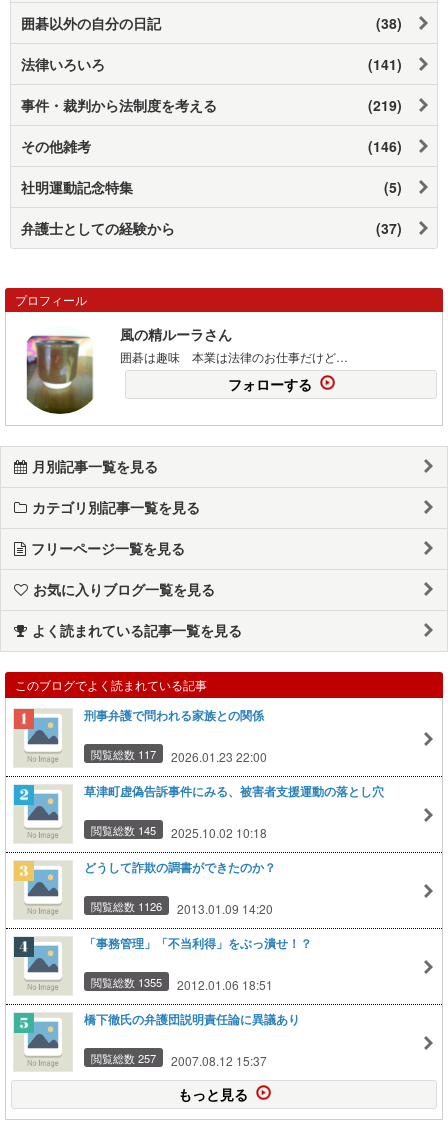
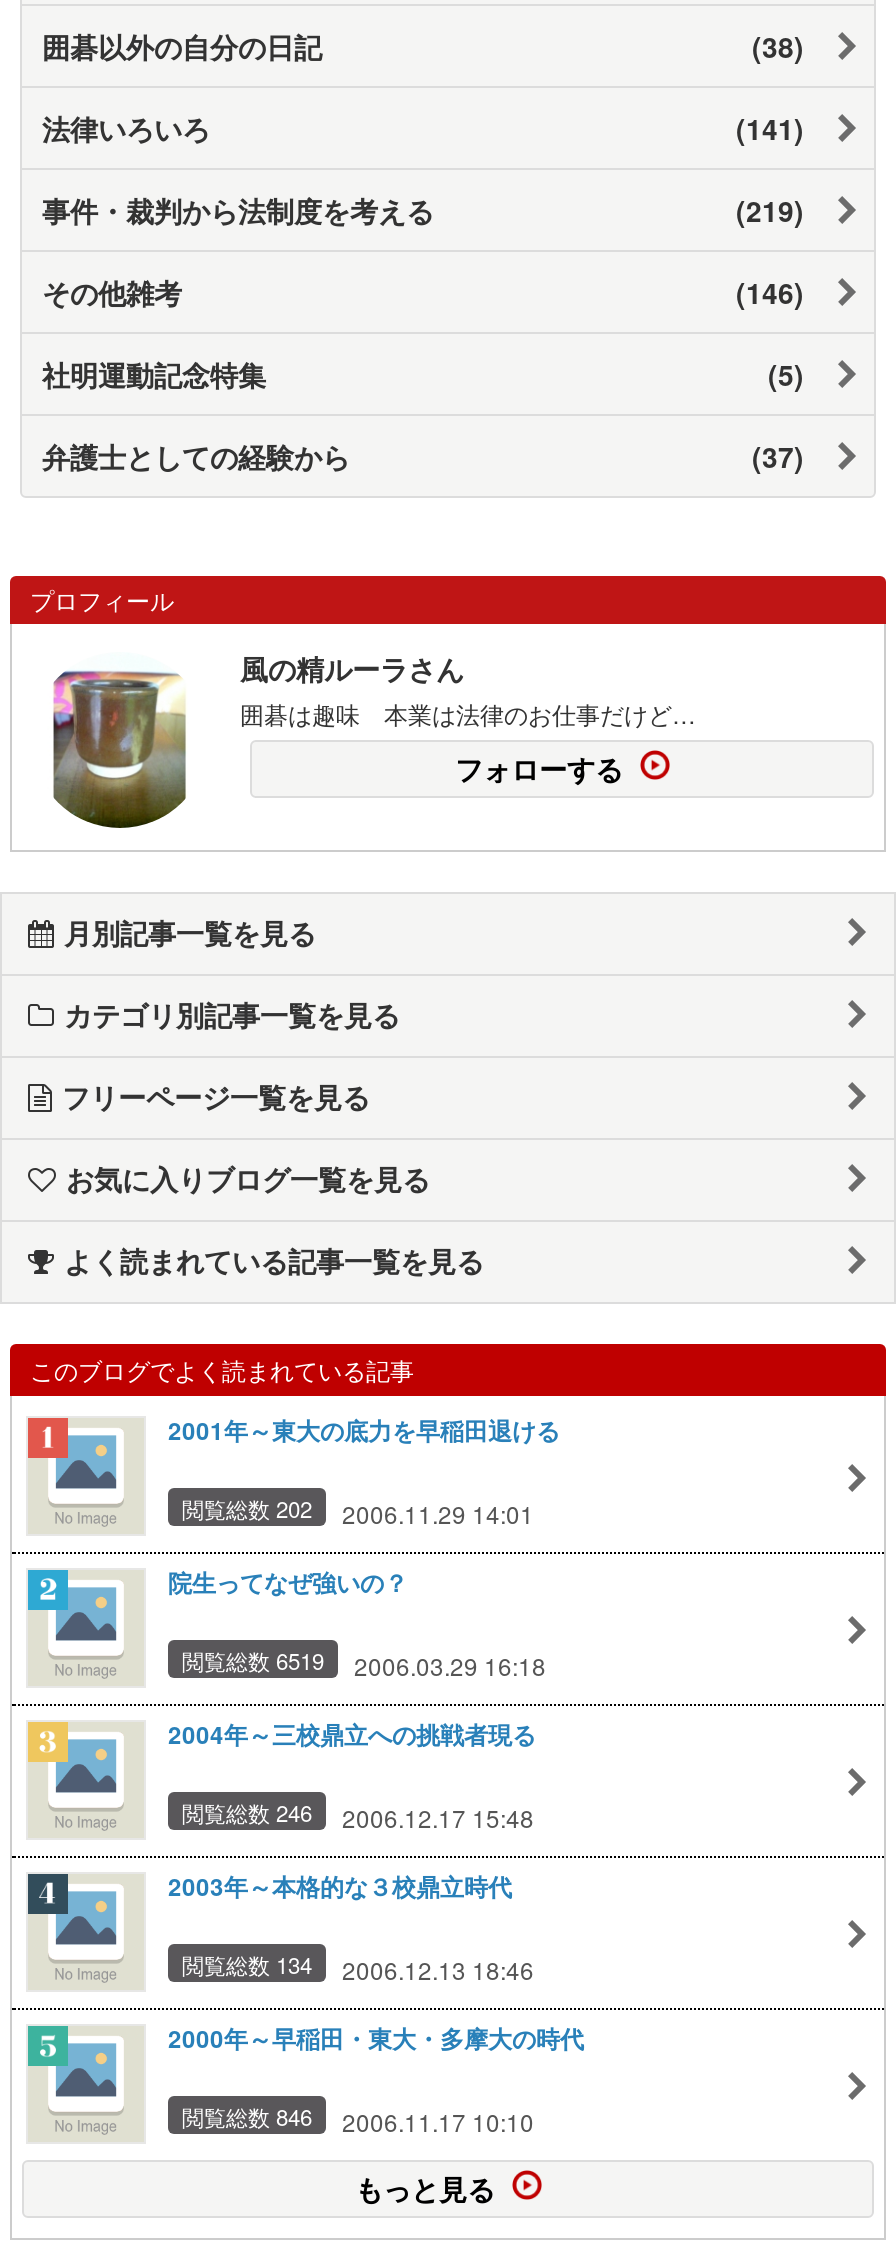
[84,707,264,724] 刑事弁護で問われる家族との関係 -> [168,1414,560,1448] 2001年～東大の底力を早稲田退ける
[91,746,267,765] 閲覧総数 117 | 2026.01.23 22:00 -> [182,1492,534,1530] 閲覧総数 202 | 2006.11.29 14:01
[84,783,384,800] 草津町虚偽告訴事件にみる、被害者支援運動の落とし穴 -> [168,1566,408,1600] 院生ってなぜ強いの？
[91,822,267,841] 閲覧総数 145 | 2025.10.02 10:18 -> [182,1644,546,1682] 閲覧総数 6519 | 2006.03.29 16:18
[84,859,276,876] どうして詐欺の調書ができたのか？ -> [168,1718,536,1752] 2004年～三校鼎立への挑戦者現る
[91,898,273,917] 閲覧総数 1126 | 2013.01.09 14:20 -> [182,1796,534,1834] 閲覧総数 246 | 2006.12.17 15:48
[84,935,312,952] 「事務管理」「不当利得」をぶっ潰せ！？ -> [168,1870,512,1904] 2003年～本格的な３校鼎立時代
[91,974,273,993] 閲覧総数 1355 | 2012.01.06 18:51 -> [182,1948,534,1986] 閲覧総数 134 | 2006.12.13 18:46
[84,1011,300,1028] 橋下徹氏の弁護団説明責任論に異議あり -> [168,2022,584,2056] 2000年～早稲田・東大・多摩大の時代
[91,1050,267,1069] 閲覧総数 257 | 2007.08.12 15:37 -> [182,2100,534,2138] 閲覧総数 846 | 2006.11.17 10:10

